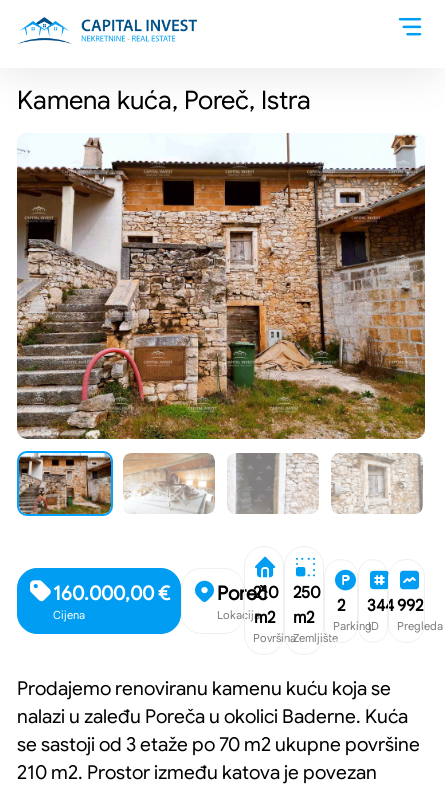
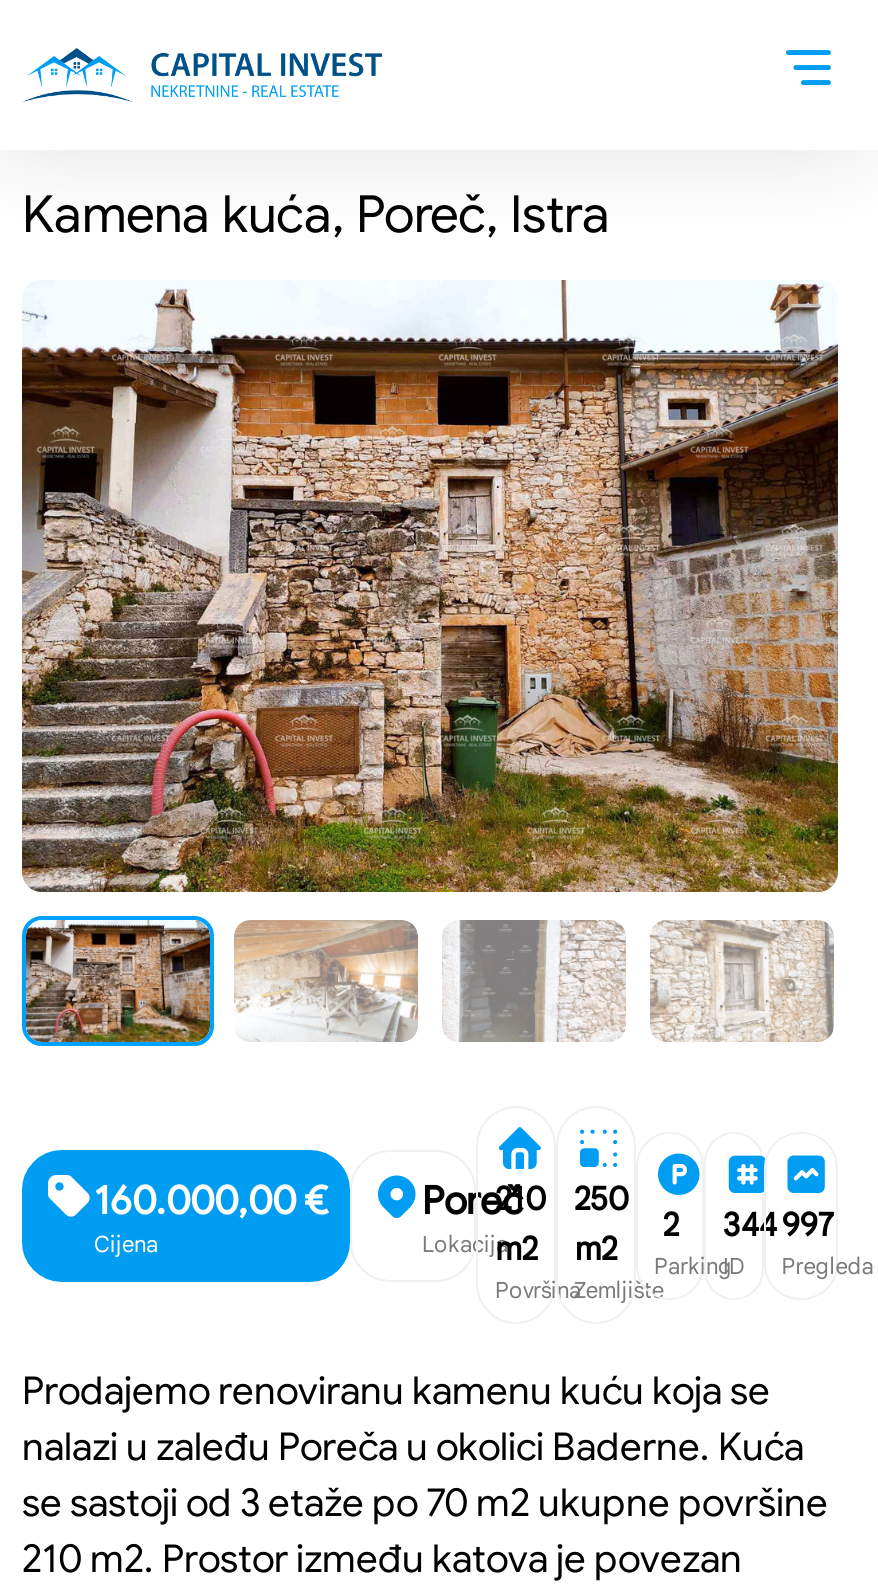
[337,595,423,615] 2 344 992 -> [662,1205,833,1245] 2 344 997

